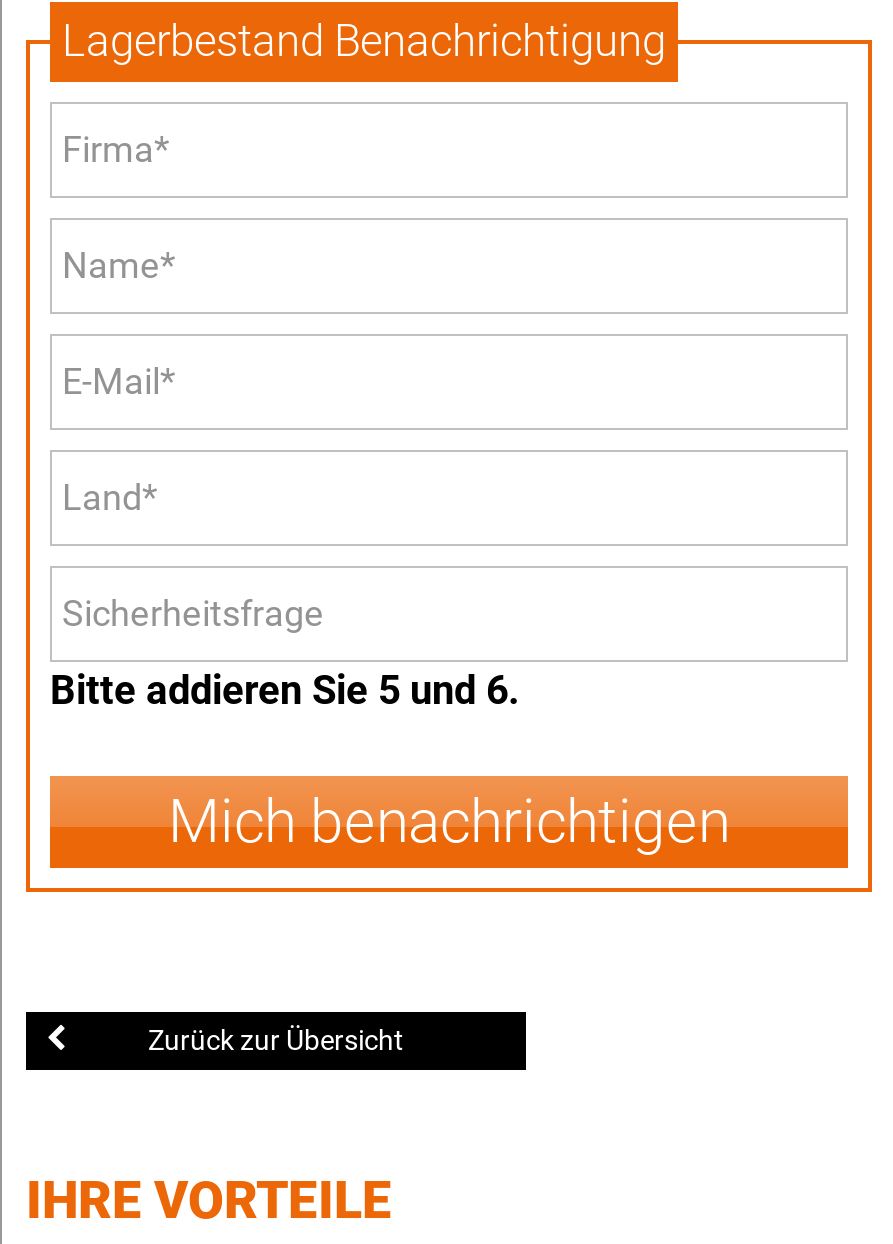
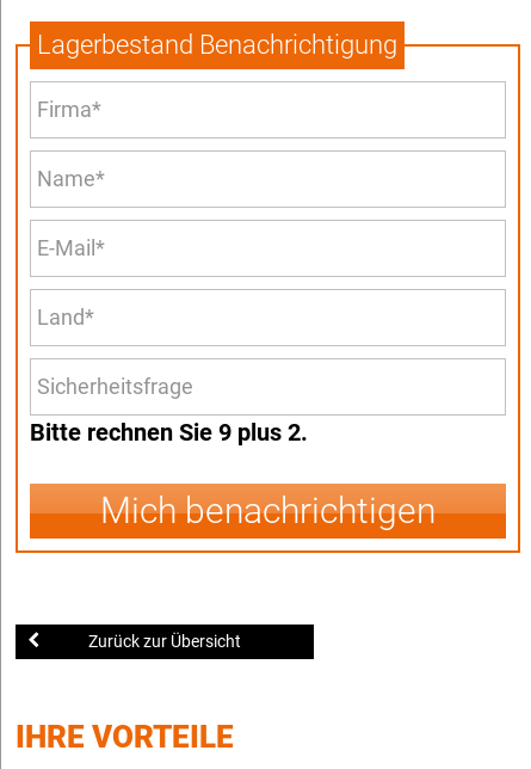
[50,667,520,715] Bitte addieren Sie 5 und 6. -> [30,419,308,447] Bitte rechnen Sie 9 plus 2.

